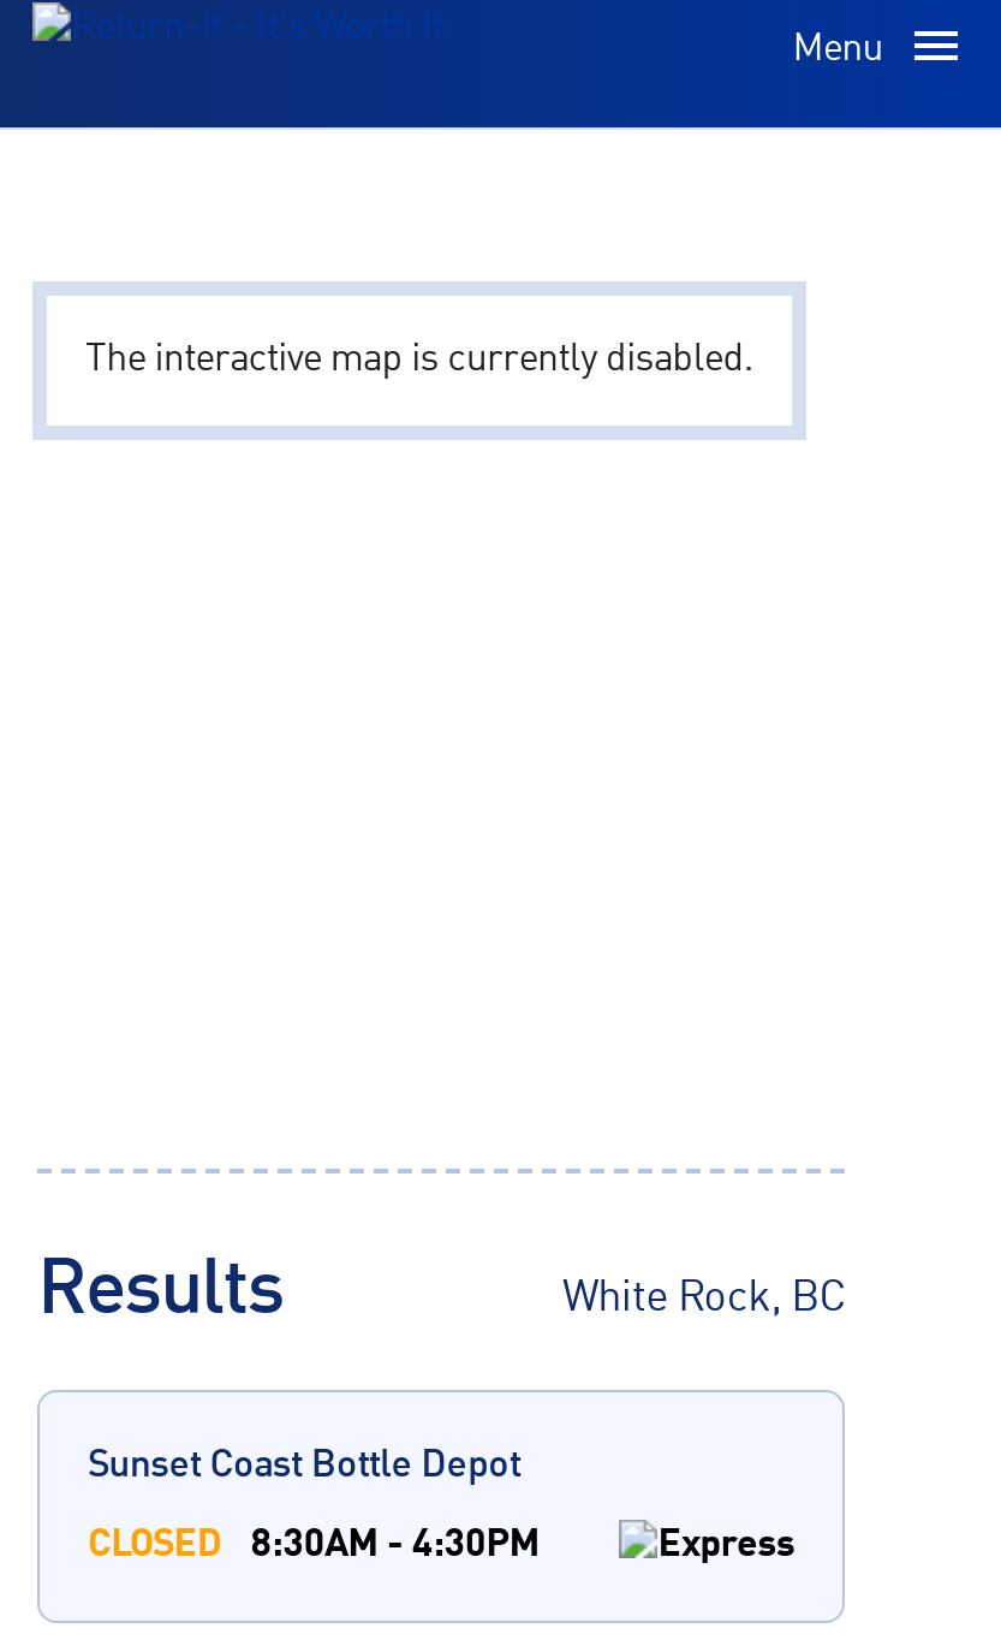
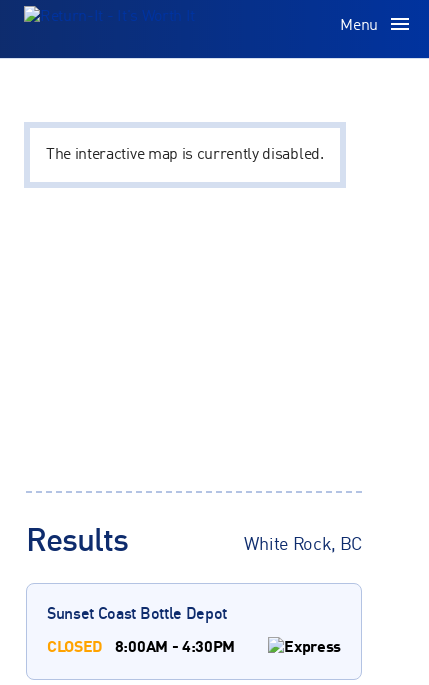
[88,1527,540,1566] CLOSED 8:30AM - 4:30PM -> [47,640,235,656] CLOSED 8:00AM - 4:30PM

